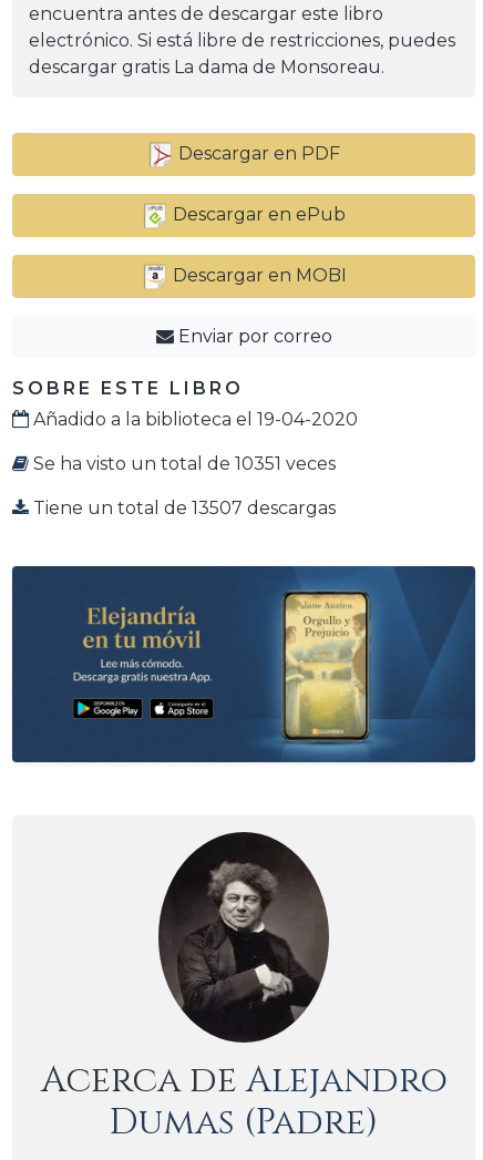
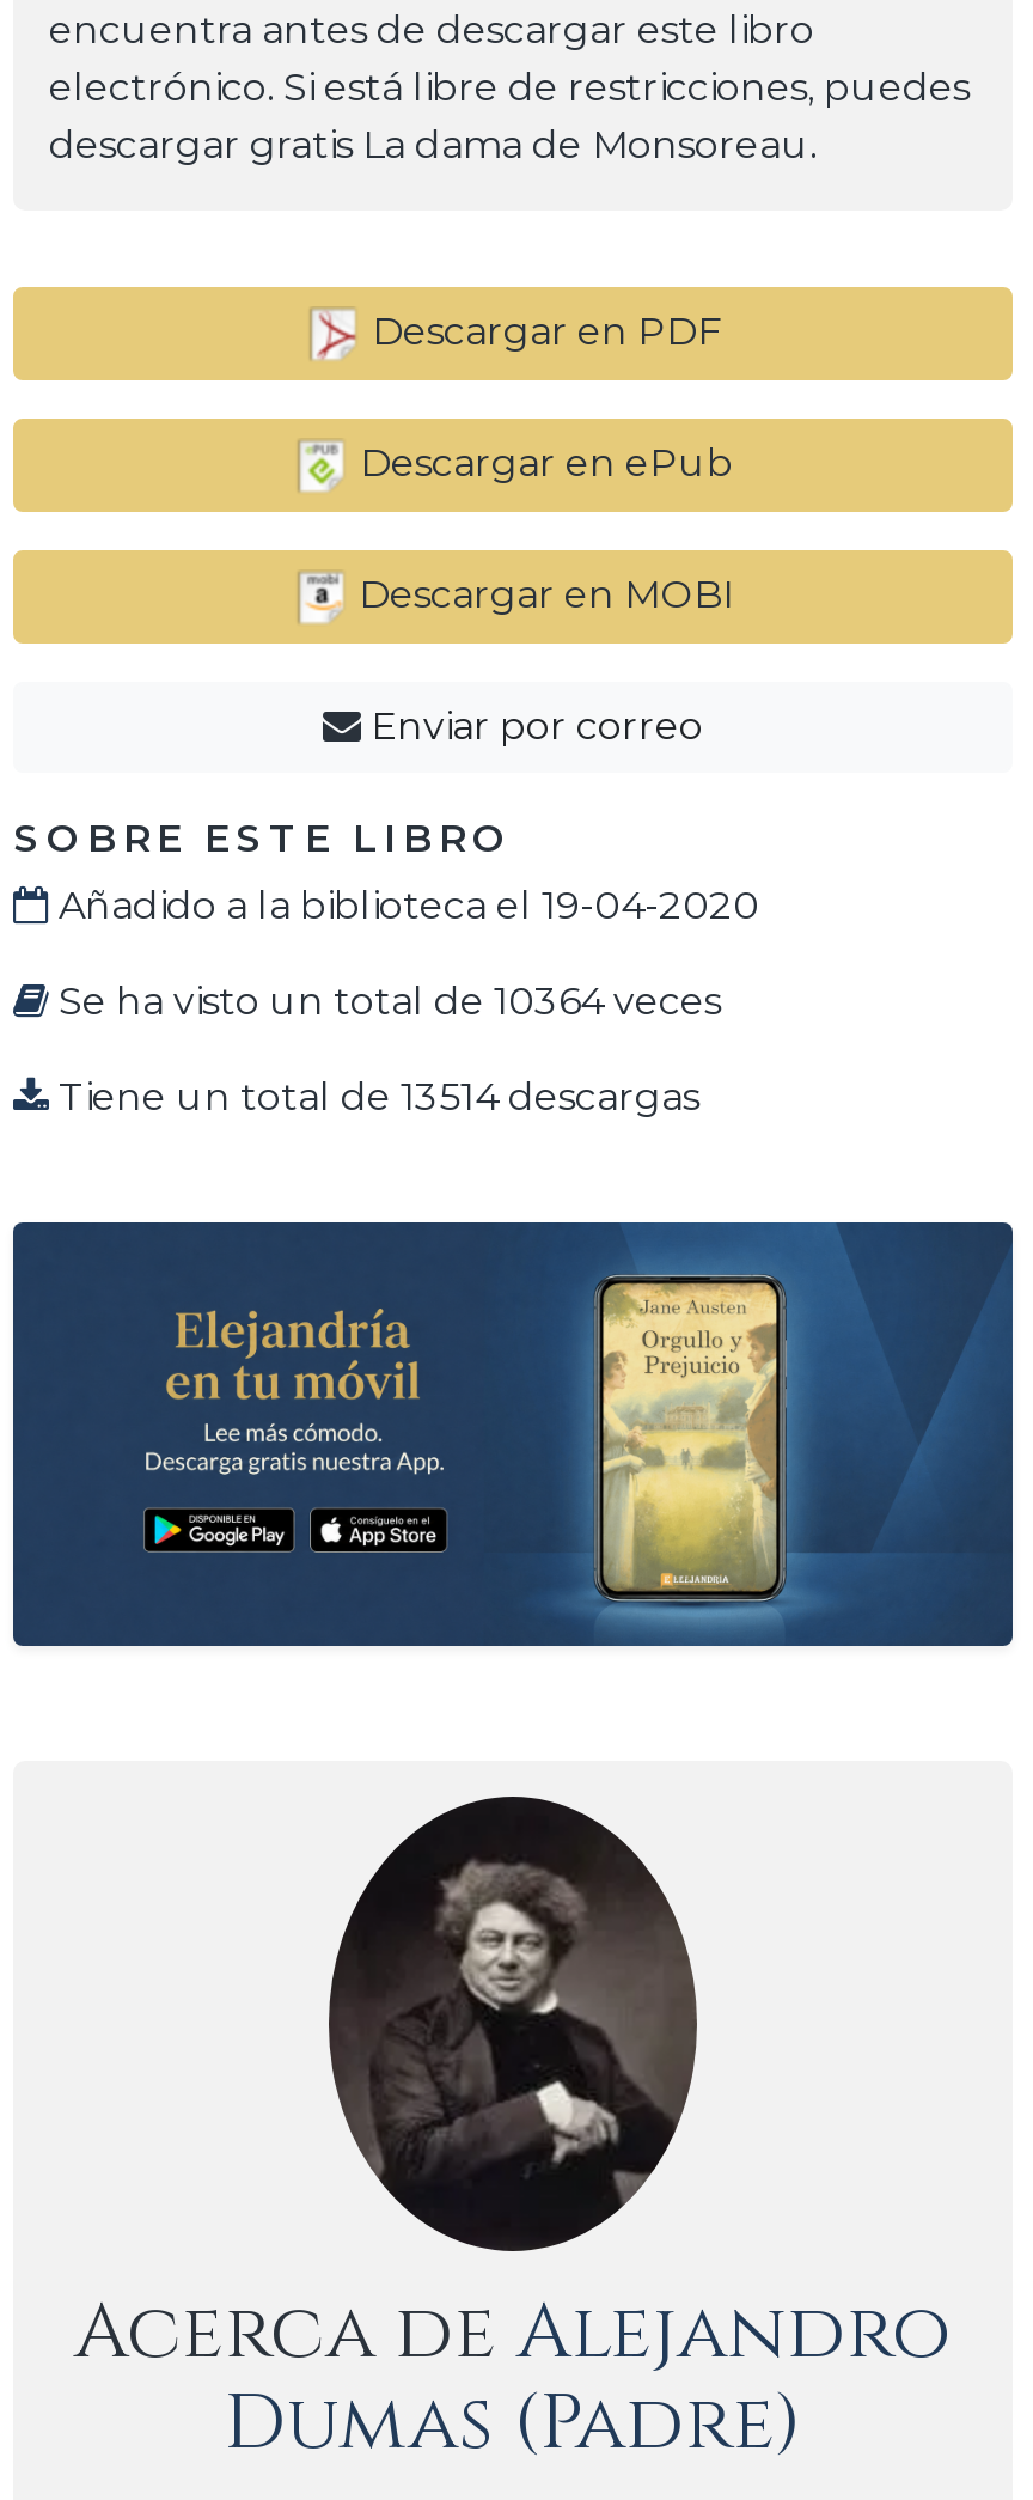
[29,453,336,474] Se ha visto un total de 10351 veces -> [49,978,721,1024] Se ha visto un total de 10364 veces
[29,497,336,518] Tiene un total de 13507 descargas -> [49,1074,699,1119] Tiene un total de 13514 descargas

